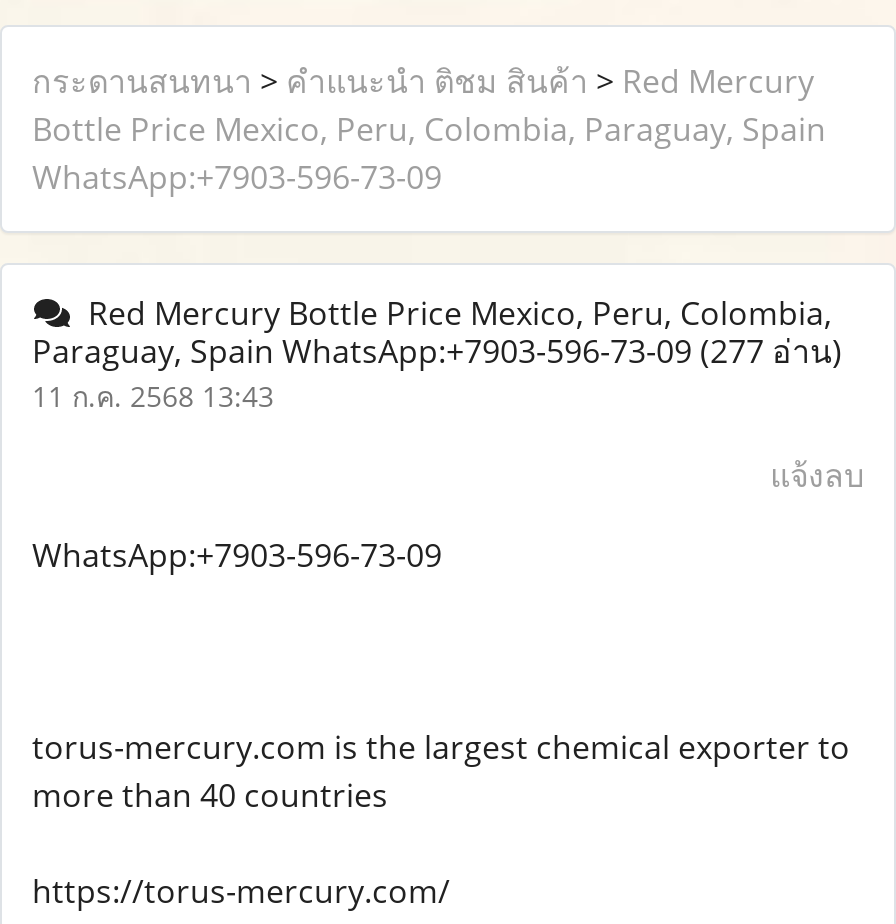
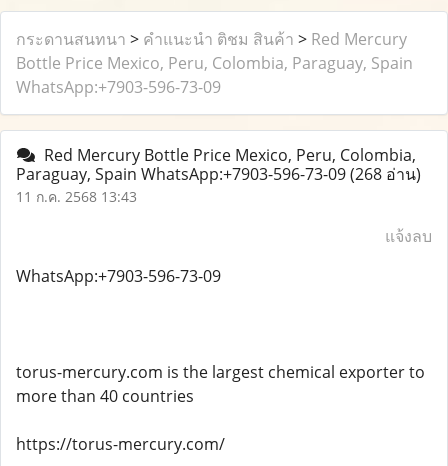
[32,329,842,373] Paraguay, Spain WhatsApp:+7903-596-73-09 (277 อ่าน) -> [16,163,421,185] Paraguay, Spain WhatsApp:+7903-596-73-09 (268 อ่าน)

